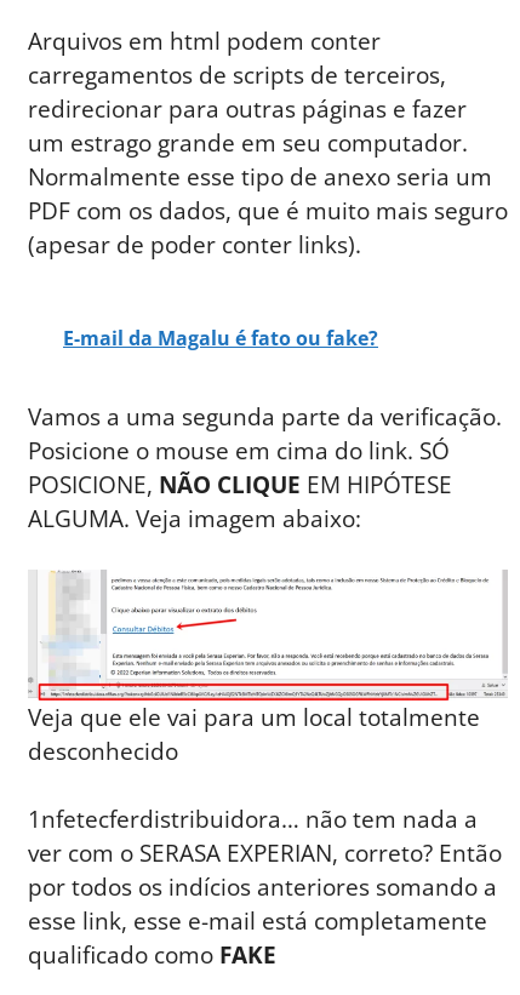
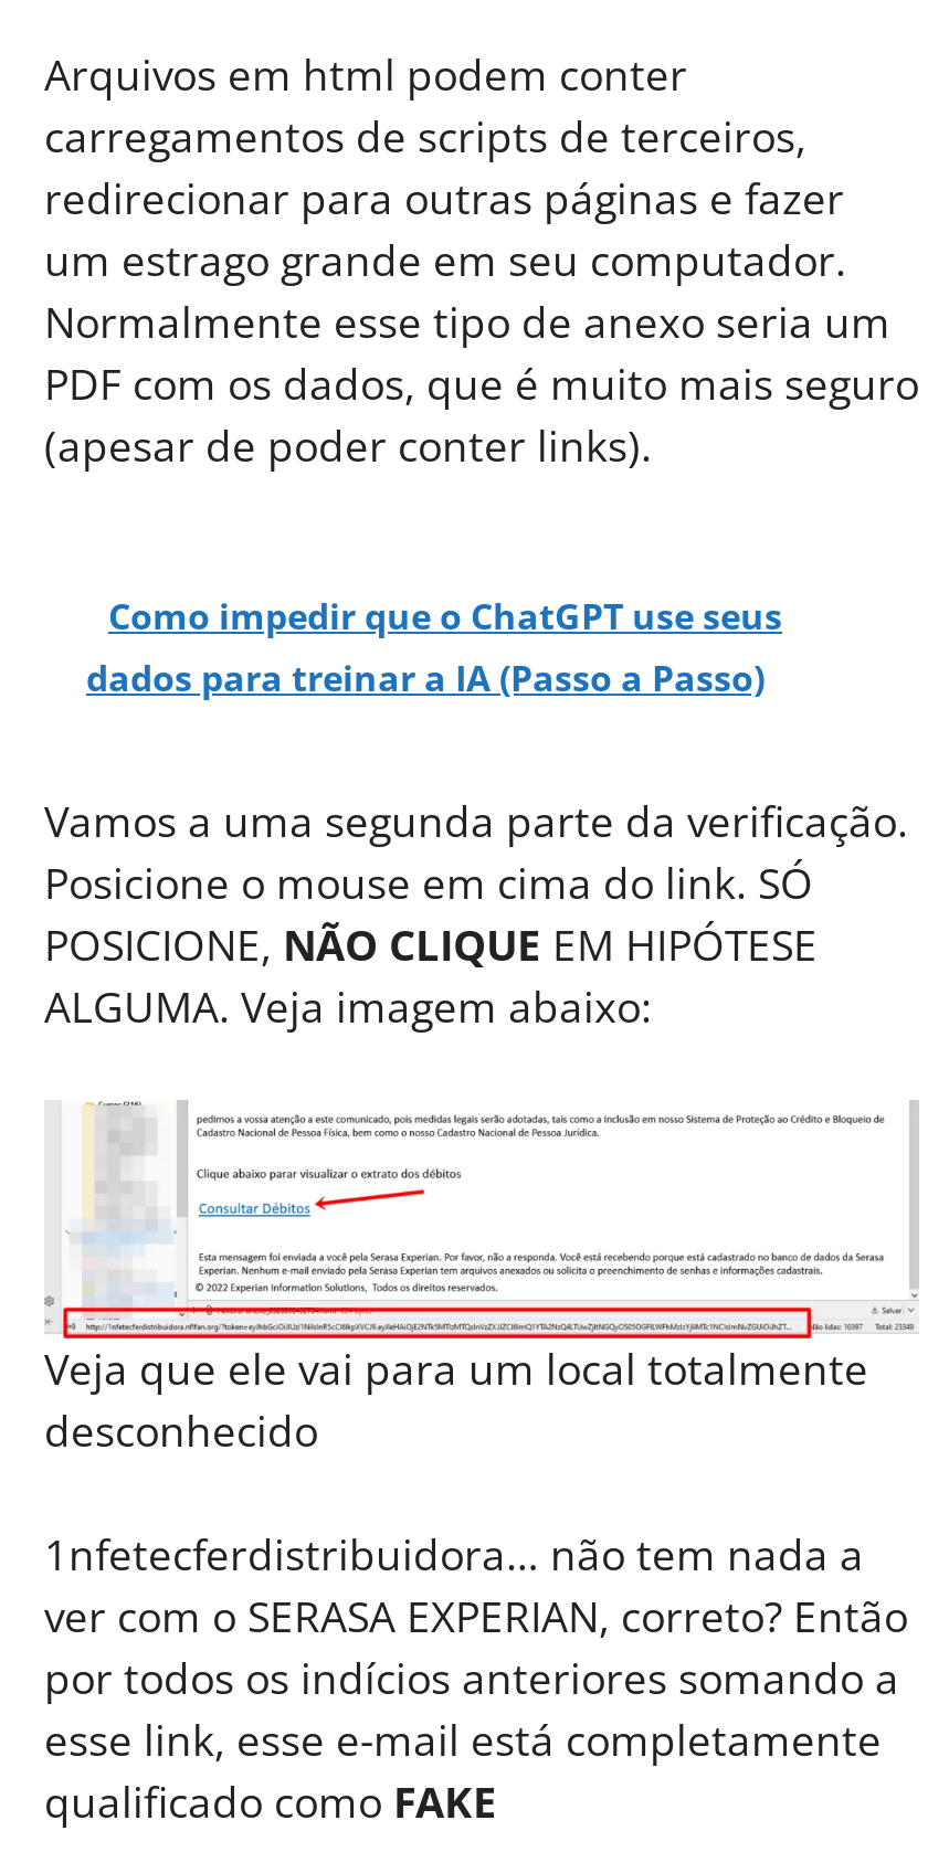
[63,324,378,351] E-mail da Magalu é fato ou fake? -> [86,591,782,701] Como impedir que o ChatGPT use seus | dados para treinar a IA (Passo a Passo)

